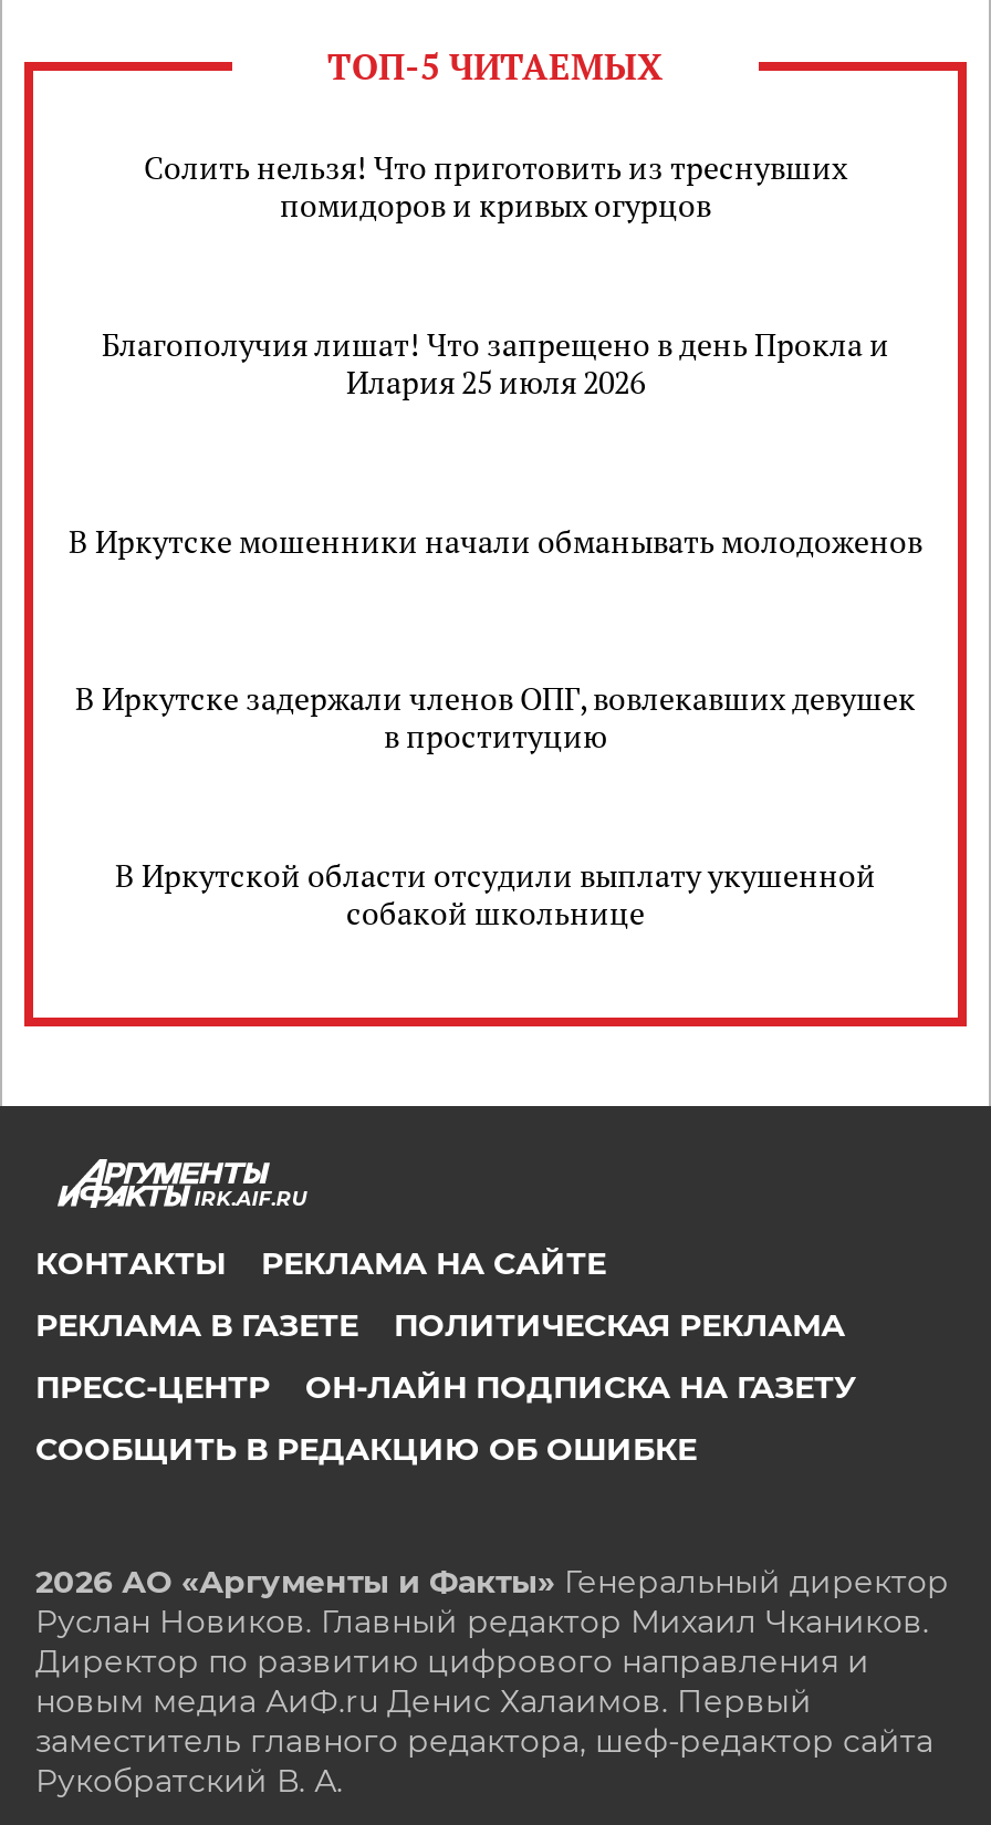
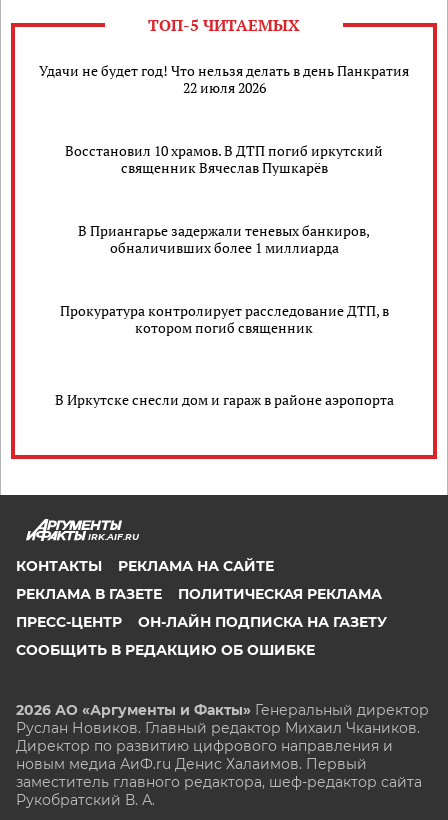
[144,146,847,226] Солить нельзя! Что приготовить из треснувших | помидоров и кривых огурцов -> [39,61,409,97] Удачи не будет год! Что нельзя делать в день Панкратия | 22 июля 2026
[102,323,889,403] Благополучия лишат! Что запрещено в день Прокла и | Илария 25 июля 2026 -> [65,141,383,177] Восстановил 10 храмов. В ДТП погиб иркутский | священник Вячеслав Пушкарёв
[69,519,922,561] В Иркутске мошенники начали обманывать молодоженов -> [78,221,370,257] В Приангарье задержали теневых банкиров, | обналичивших более 1 миллиарда
[75,677,916,757] В Иркутске задержали членов ОПГ, вовлекавших девушек | в проституцию -> [59,301,388,337] Прокуратура контролирует расследование ДТП, в | котором погиб священник
[115,854,876,934] В Иркутской области отсудили выплату укушенной | собакой школьнице -> [54,389,393,408] В Иркутске снесли дом и гараж в районе аэропорта

